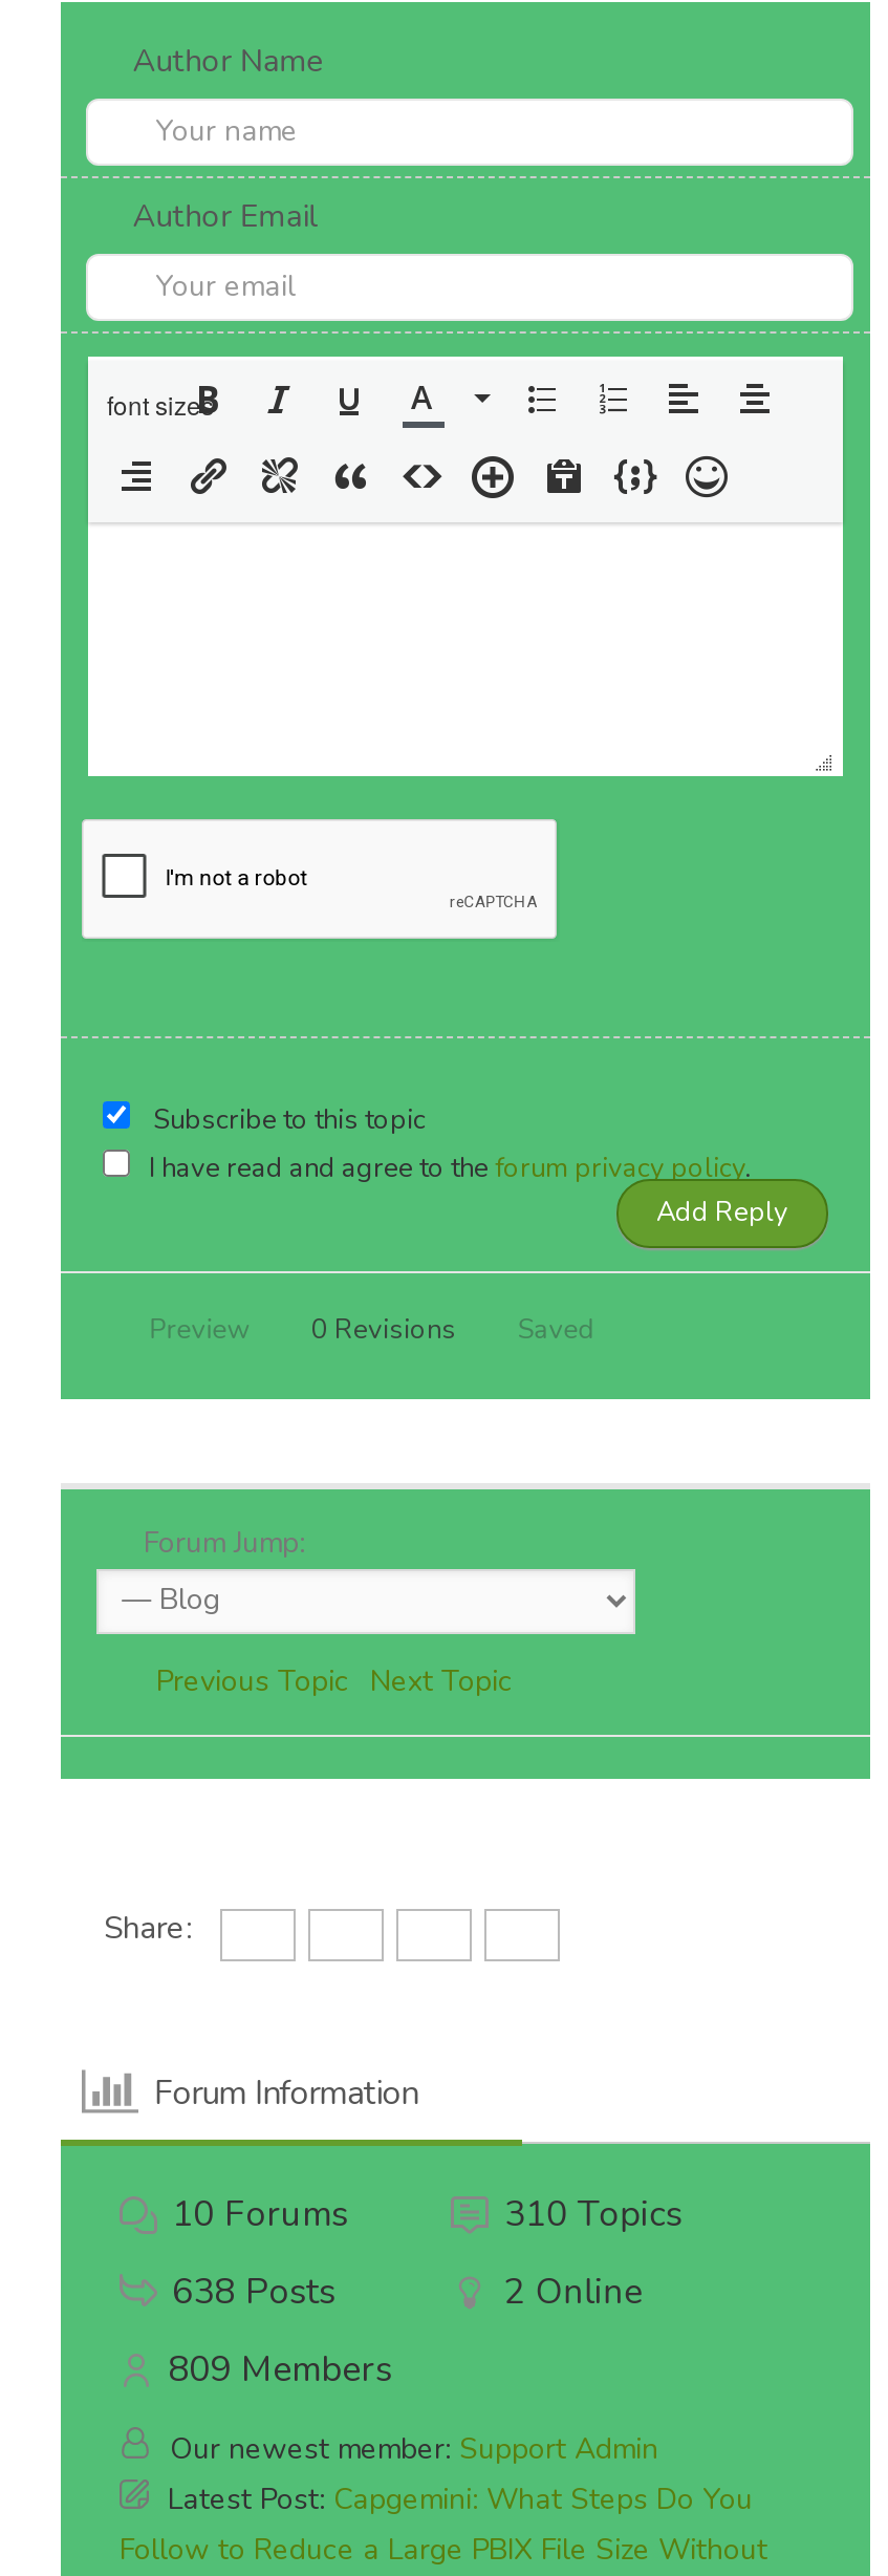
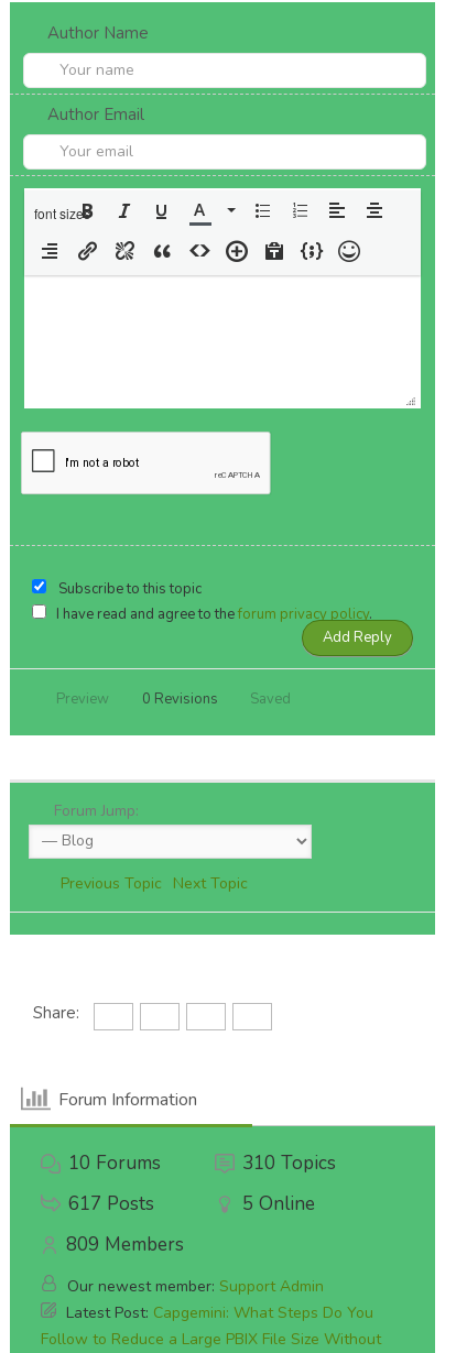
[172,2268,335,2316] 638 Posts -> [68,1191,154,1216] 617 Posts
[504,2268,642,2316] 2 Online -> [243,1191,315,1216] 5 Online

